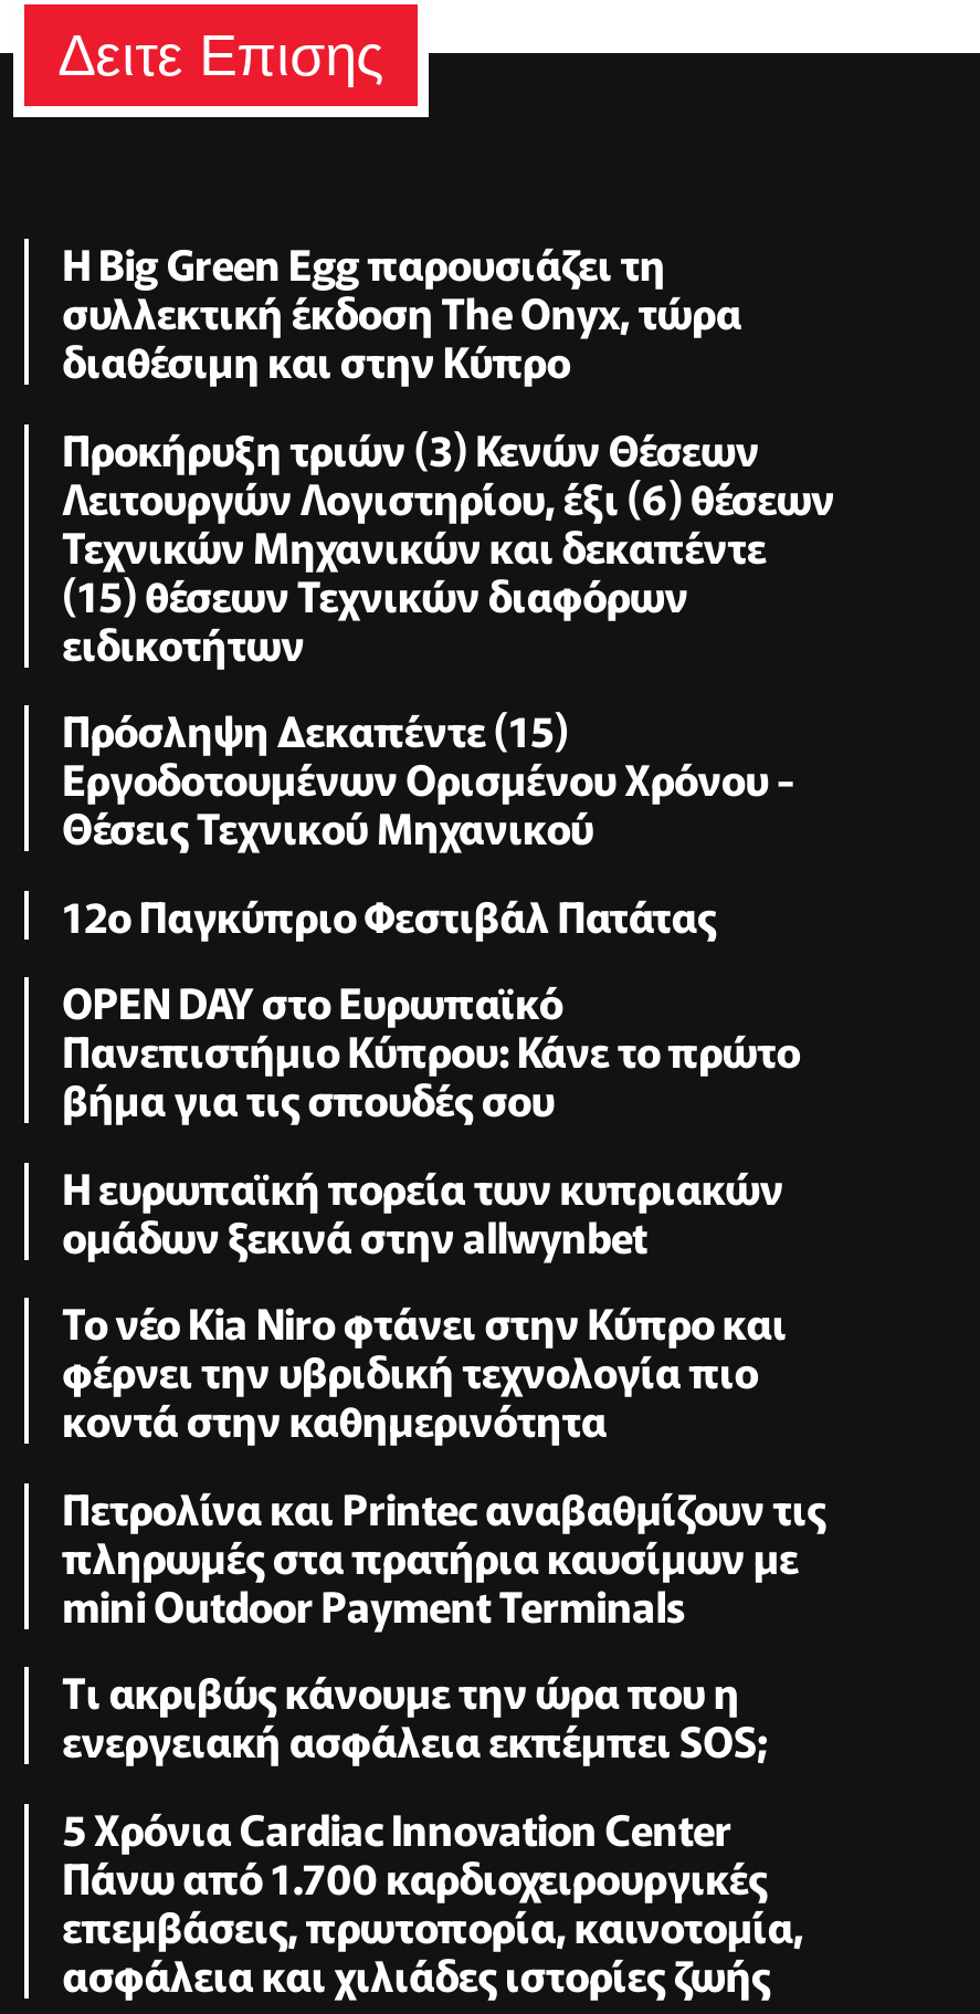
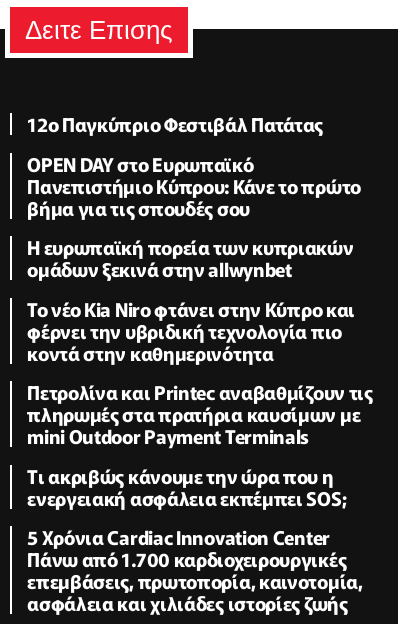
[62,232,835,856] Η Big Green Egg παρουσιάζει τη | συλλεκτική έκδοση The Onyx, τώρα | διαθέσιμη και στην Κύπρο | Προκήρυξη τριών (3) Κενών Θέσεων | Λειτουργών Λογιστηρίου, έξι (6) θέσεων | Τεχνικών Μηχανικών και δεκαπέντε | (15) θέσεων Τεχνικών διαφόρων | ειδικοτήτων | Πρόσληψη Δεκαπέντε (15) | Εργοδοτουμένων Ορισμένου Χρόνου - | Θέσεις Τεχνικού Μηχανικού -> none

